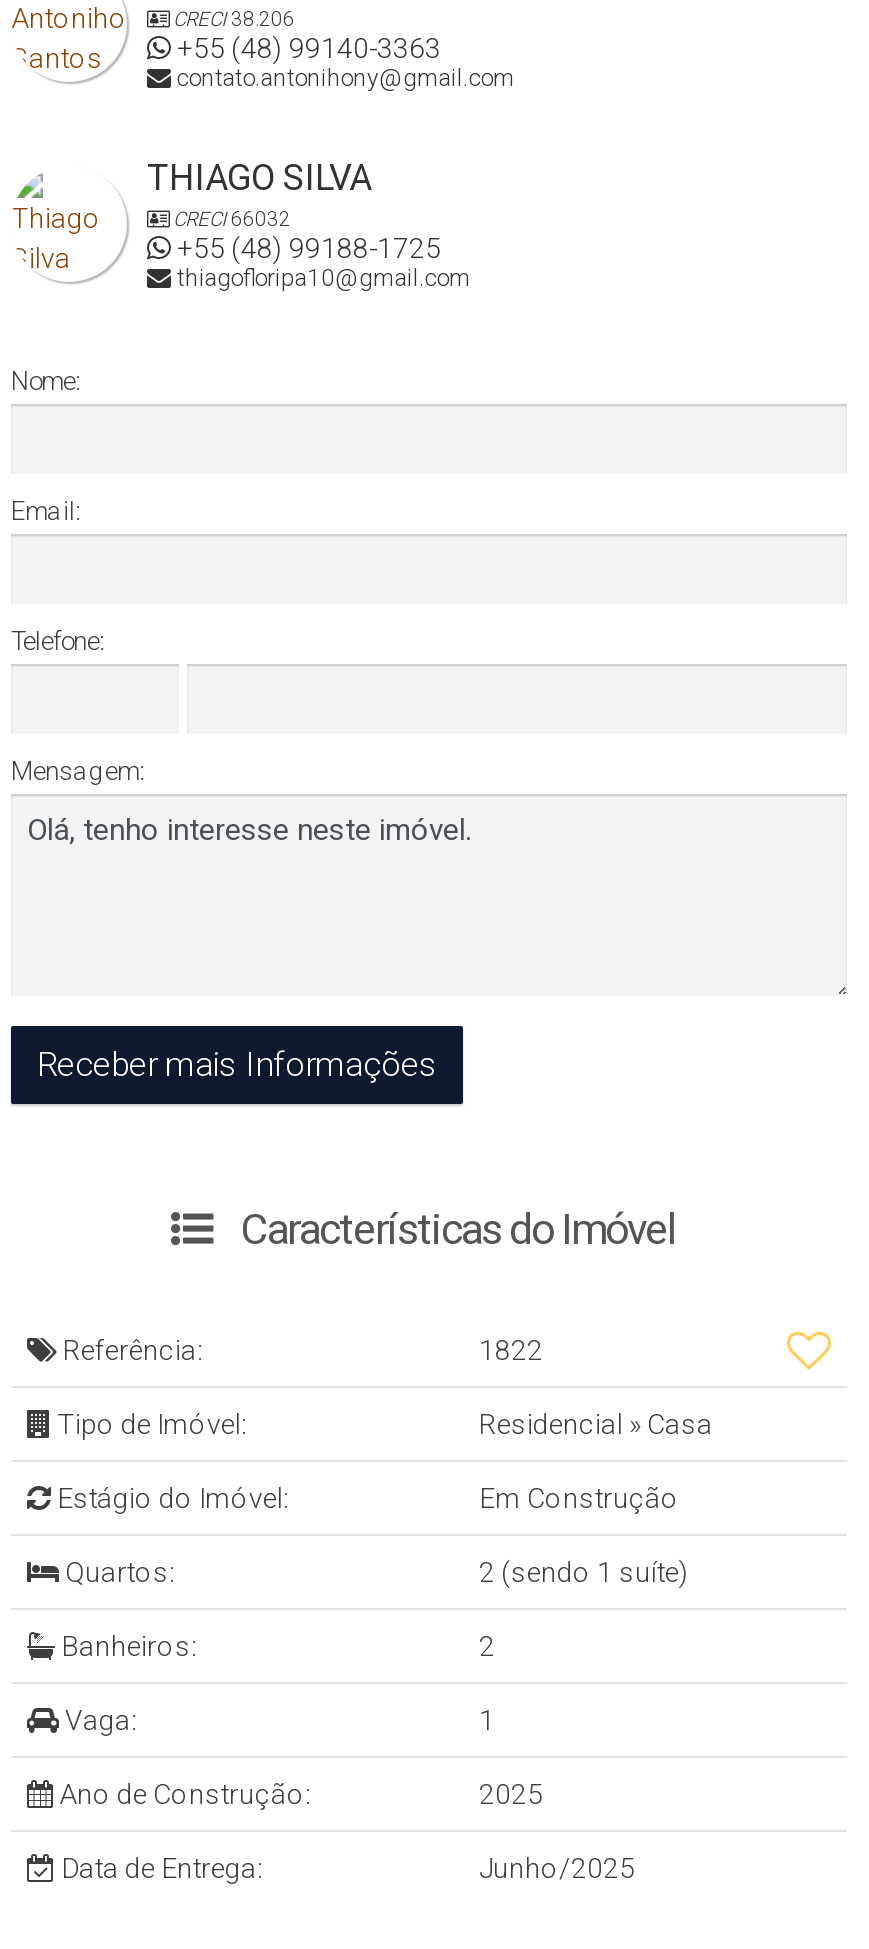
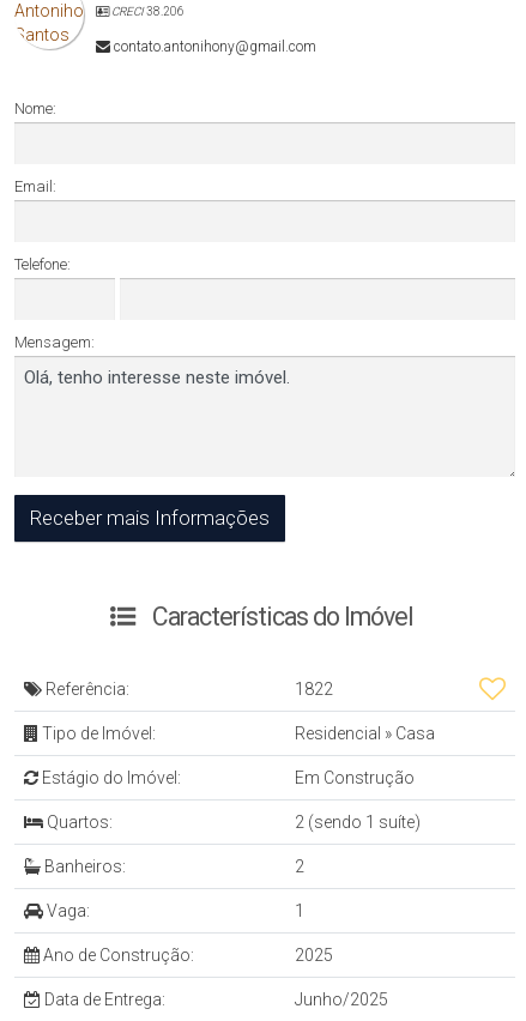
[177,33,441,65] +55 (48) 99140-3363 -> none
[147,157,471,293] THIAGO SILVA | CRECI 66032 | +55 (48) 99188-1725 | thiagofloripa10@gmail.com -> none

